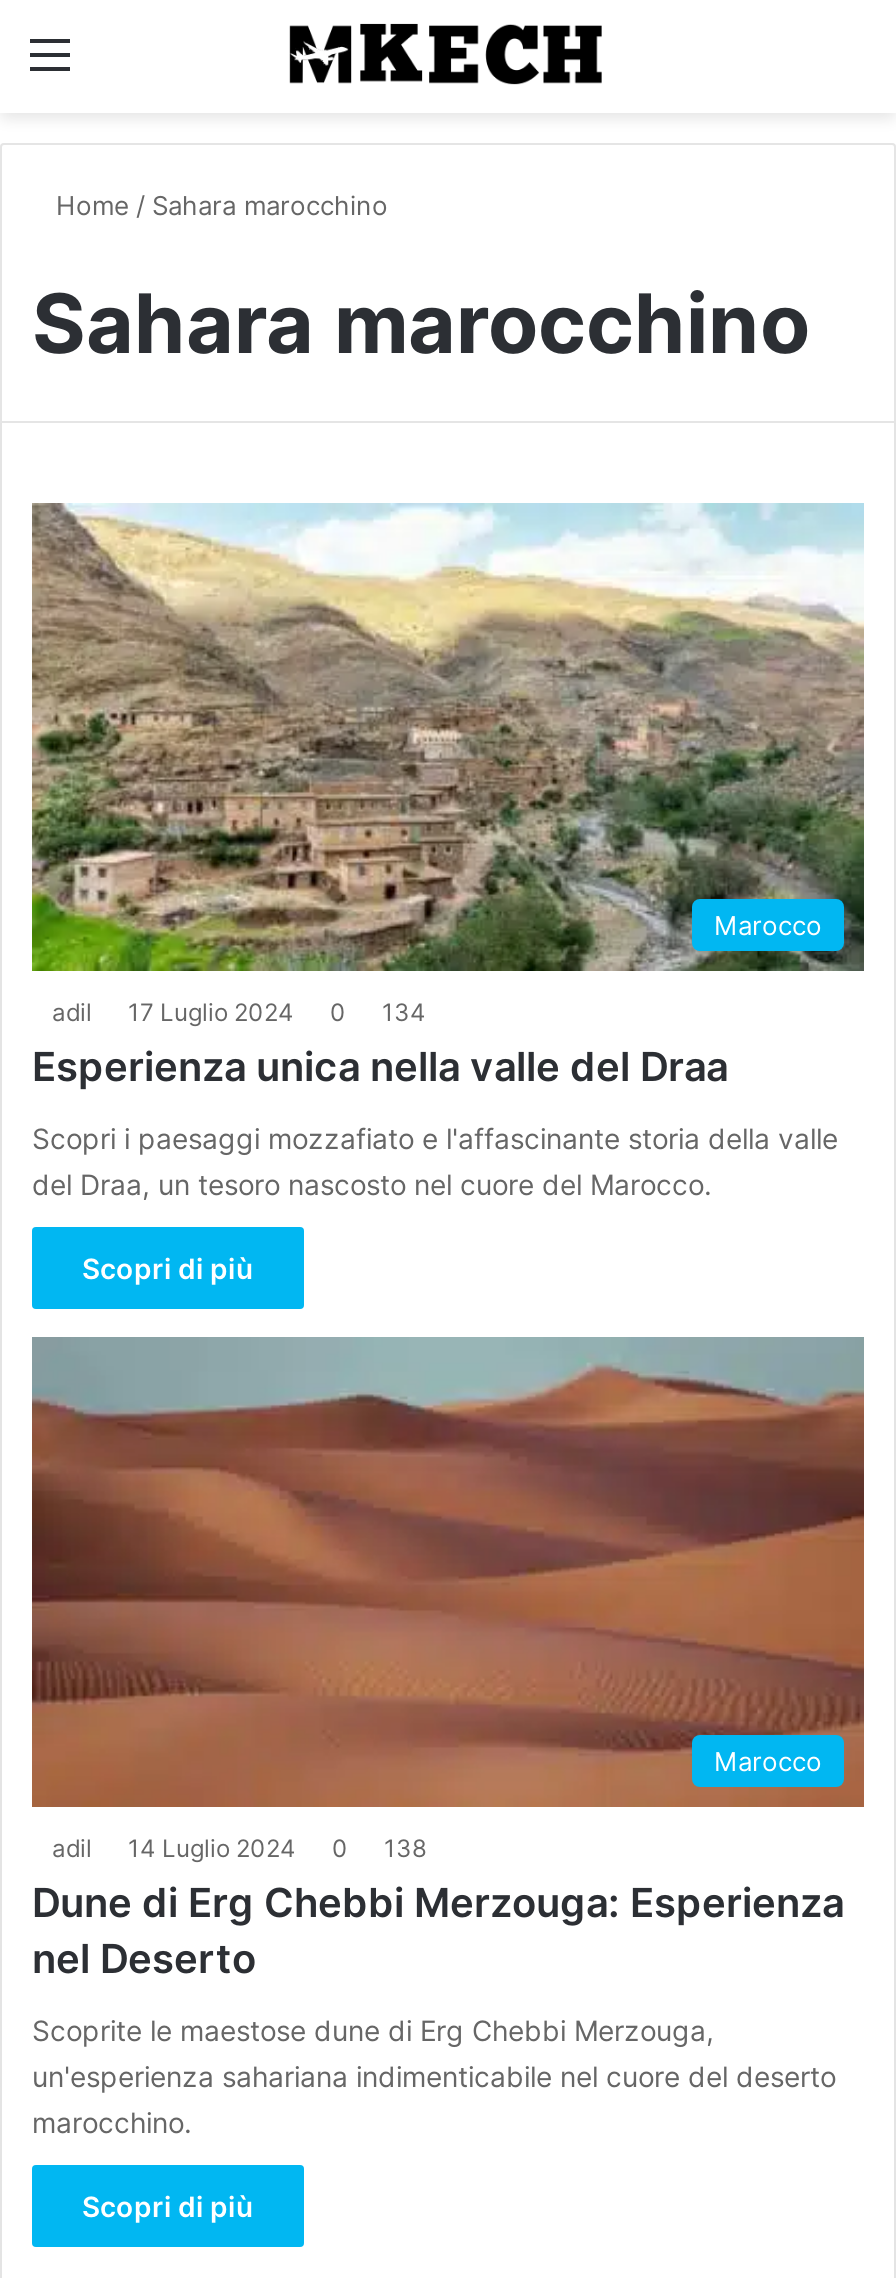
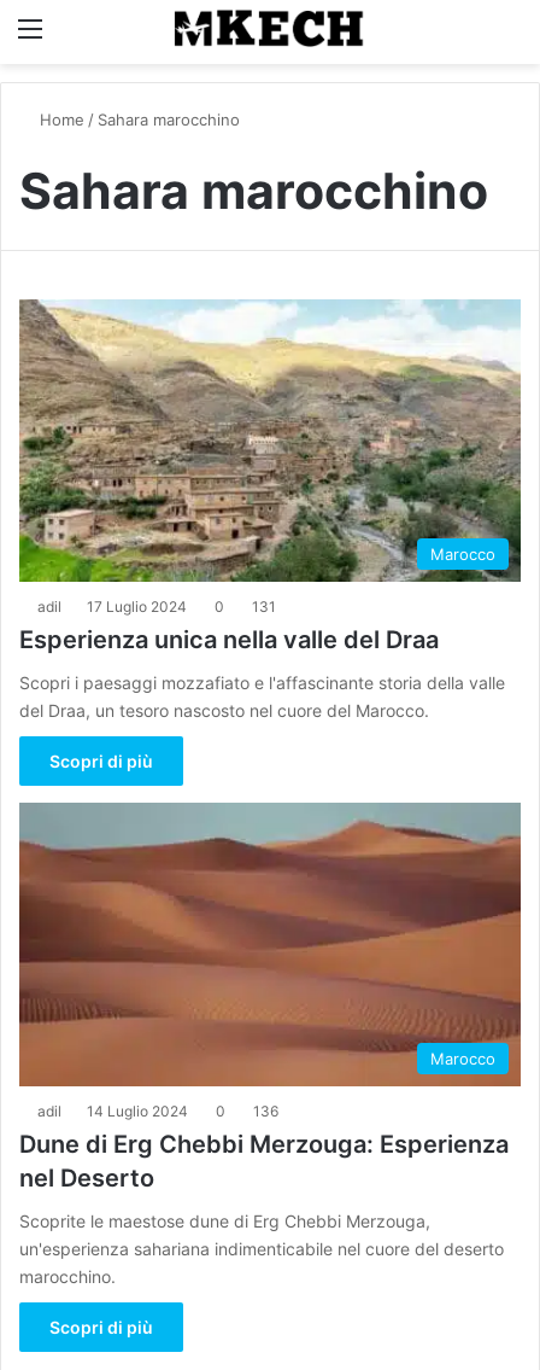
[52,998,426,1028] adil 17 Luglio 2024 0 134 -> [37,598,276,616] adil 17 Luglio 2024 0 131
[52,1833,426,1863] adil 14 Luglio 2024 0 138 -> [37,1102,278,1120] adil 14 Luglio 2024 0 136

